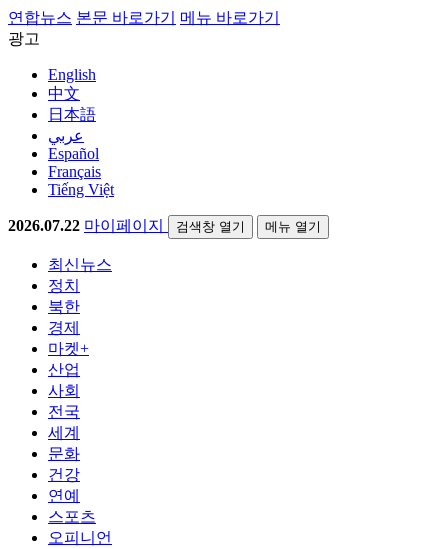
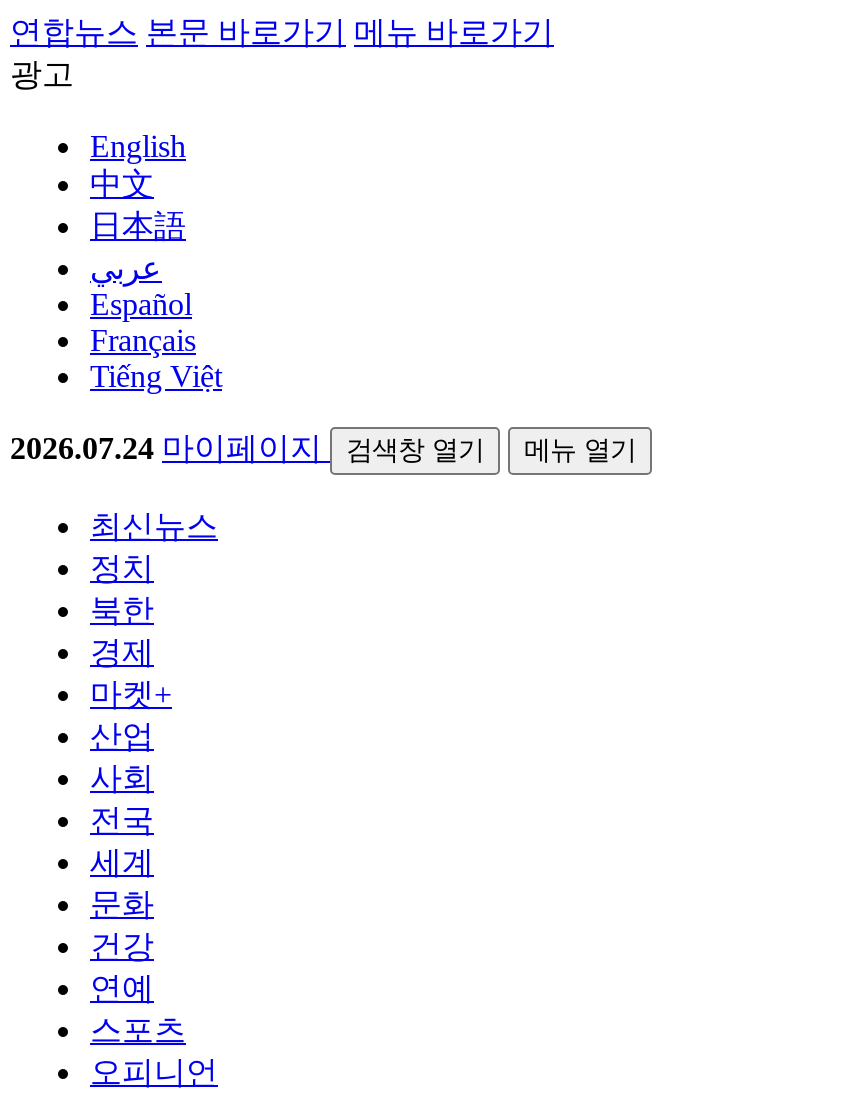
[8,217,321,234] 2026.07.22 마이페이지 검색창 열기 메뉴 열기 -> [10,431,636,465] 2026.07.24 마이페이지 검색창 열기 메뉴 열기

